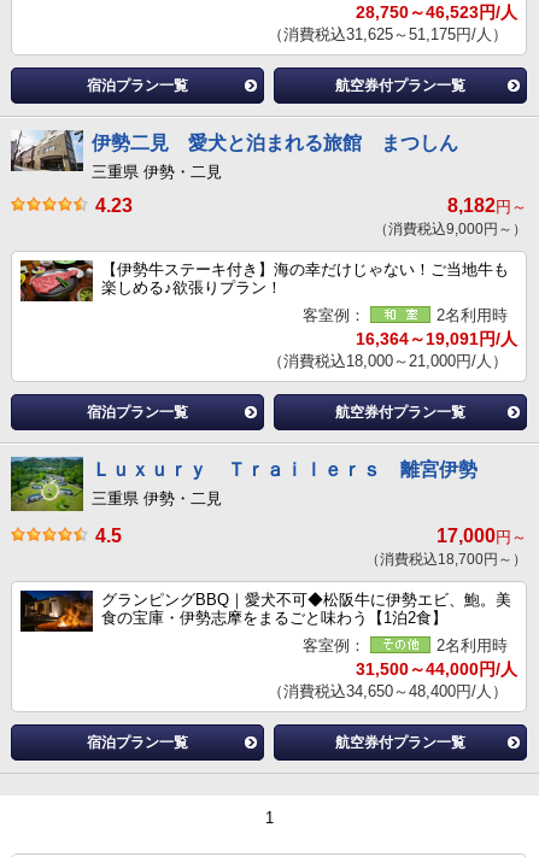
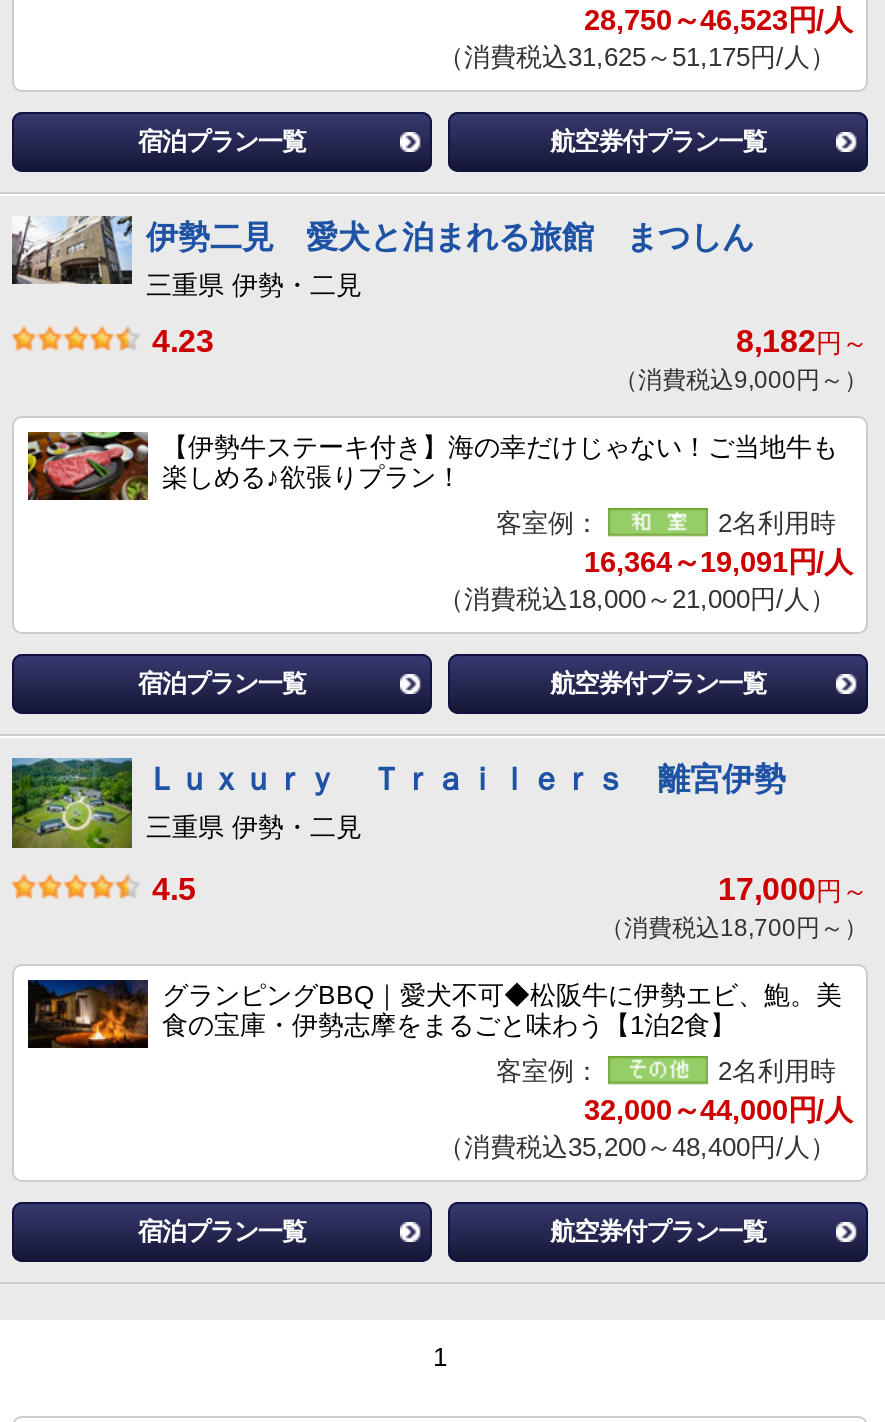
[356,660,517,679] 31,500～44,000円/人 -> [584,1095,852,1127] 32,000～44,000円/人
[268,683,508,701] （消費税込34,650～48,400円/人） -> [438,1133,836,1163] （消費税込35,200～48,400円/人）

